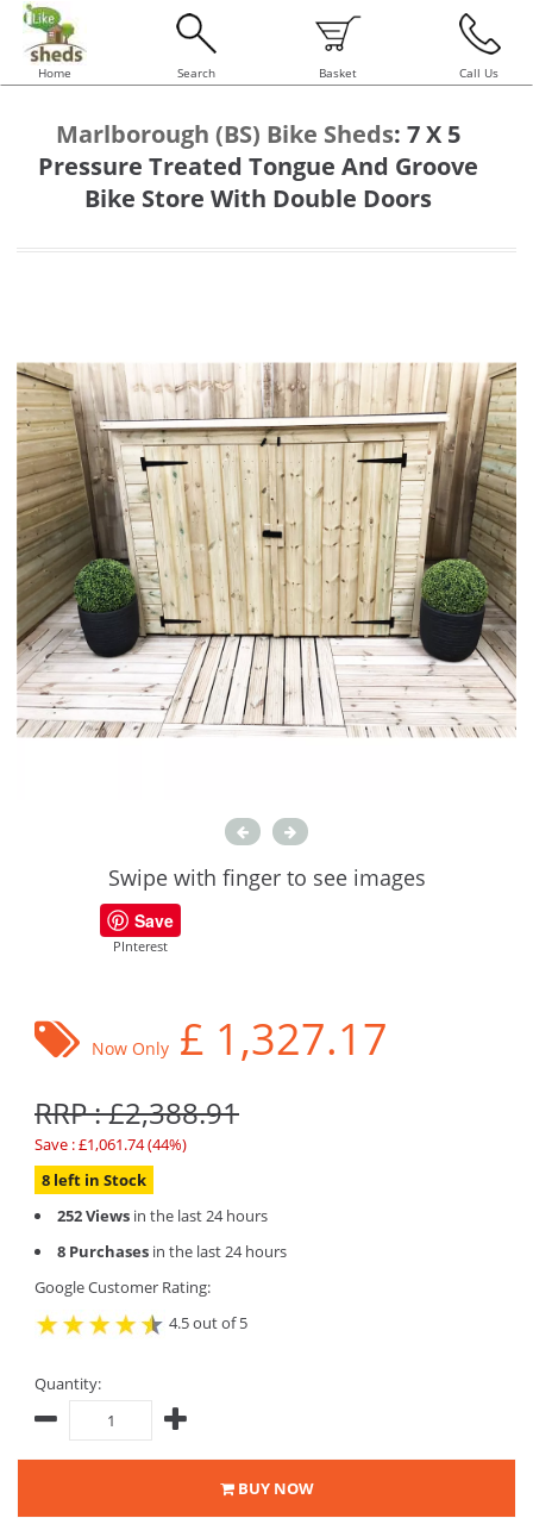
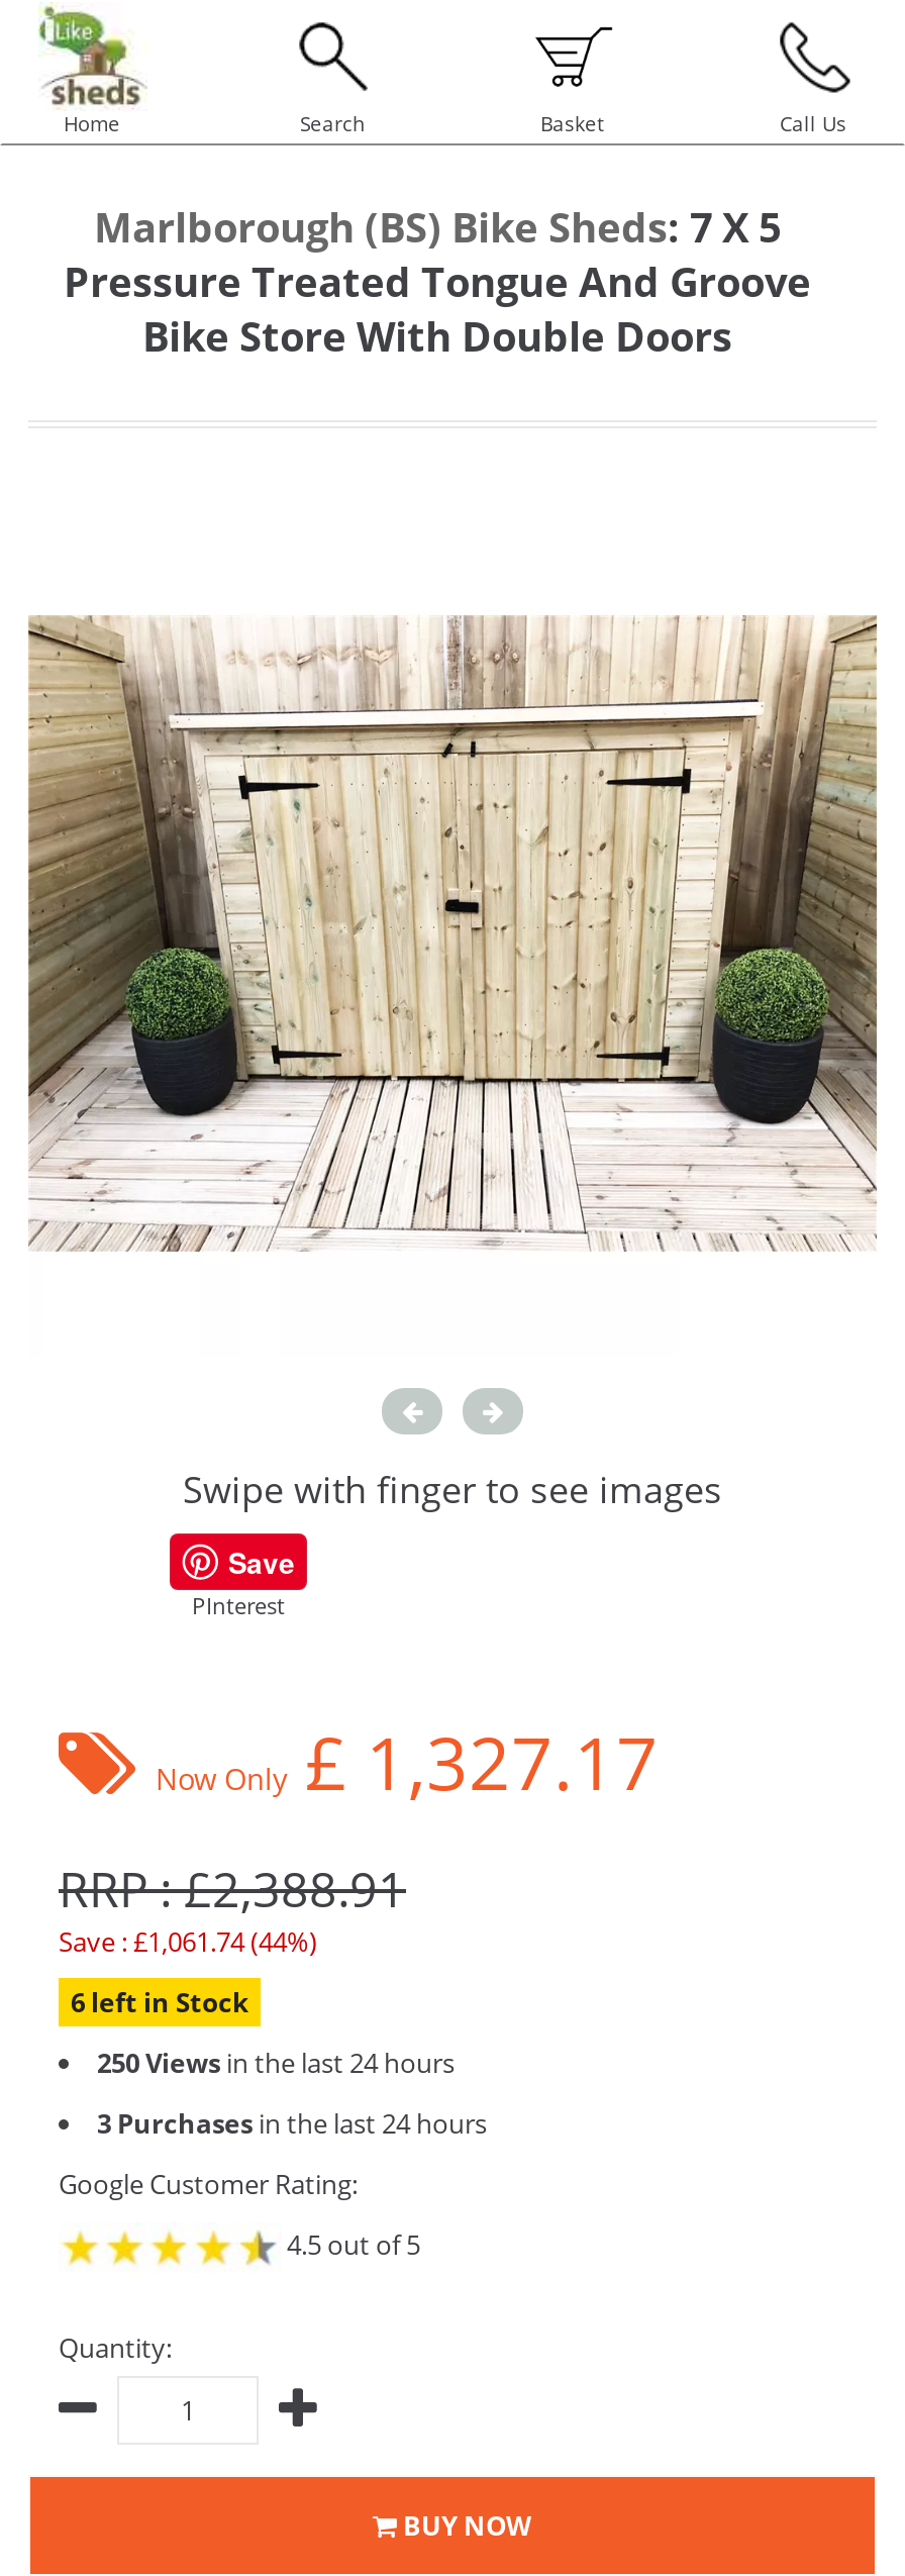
[42,1169,146,1191] 8 left in Stock -> [71,1984,248,2020] 6 left in Stock
[57,1205,268,1226] 252 Views in the last 24 hours -> [97,2045,455,2081] 250 Views in the last 24 hours
[57,1241,287,1262] 8 Purchases in the last 24 hours -> [97,2105,487,2142] 3 Purchases in the last 24 hours

